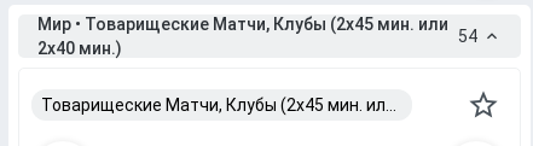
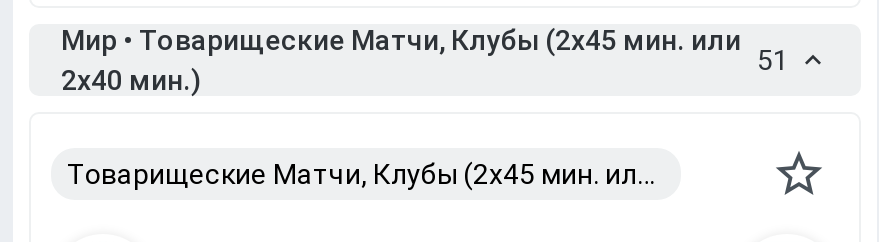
[458,27,477,46] 54 -> [757,44,789,76] 51

